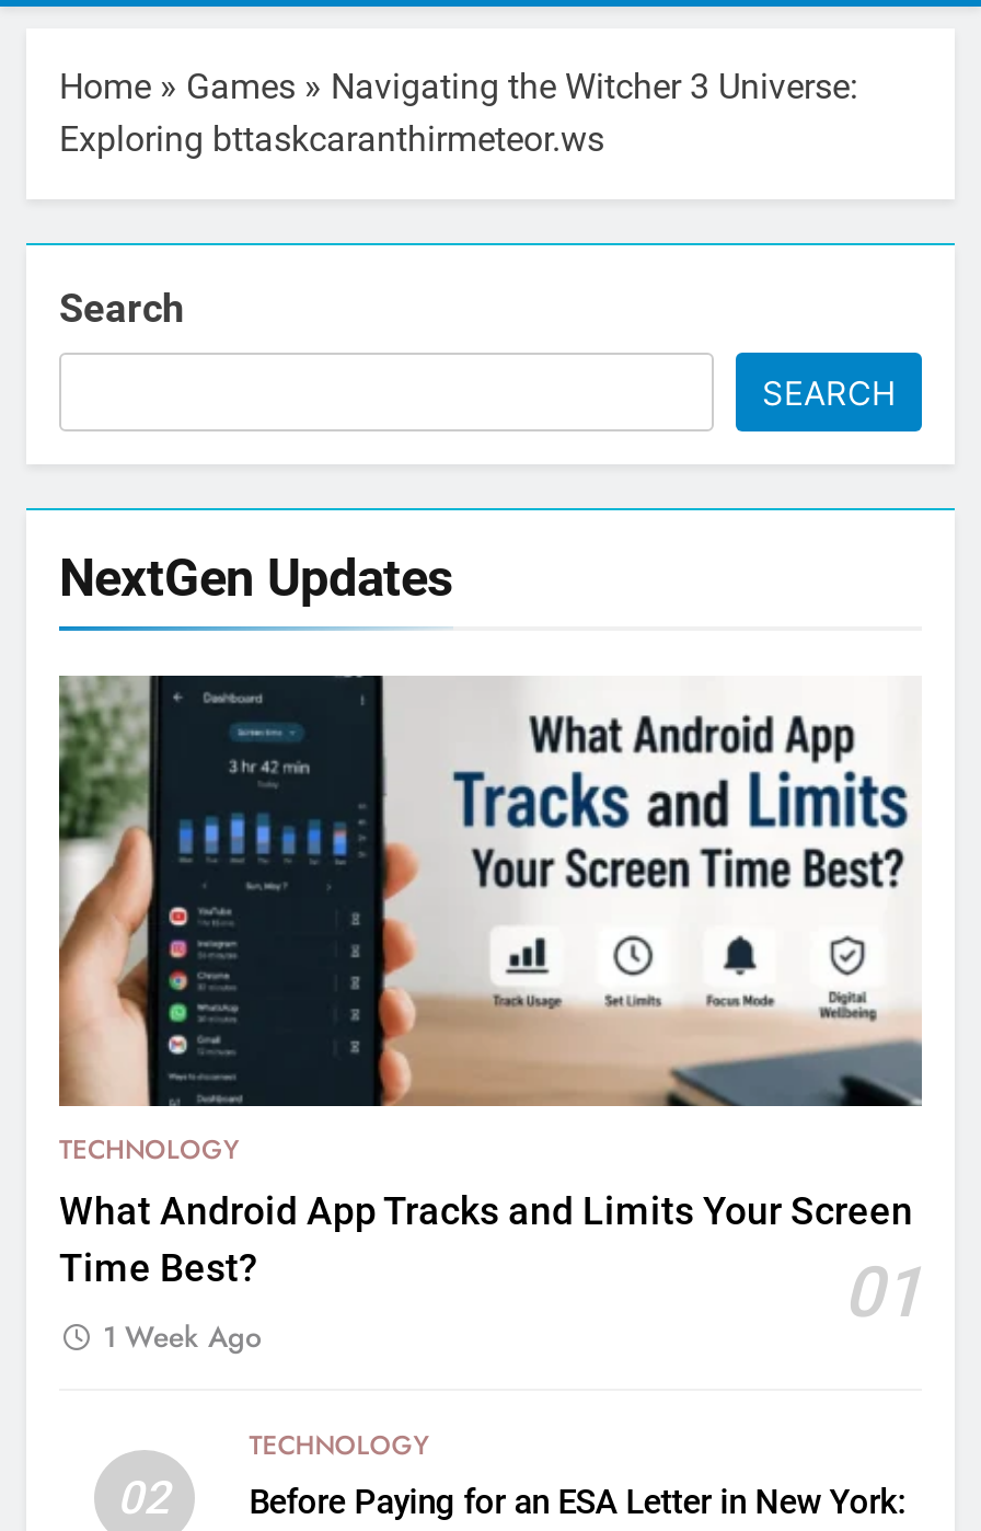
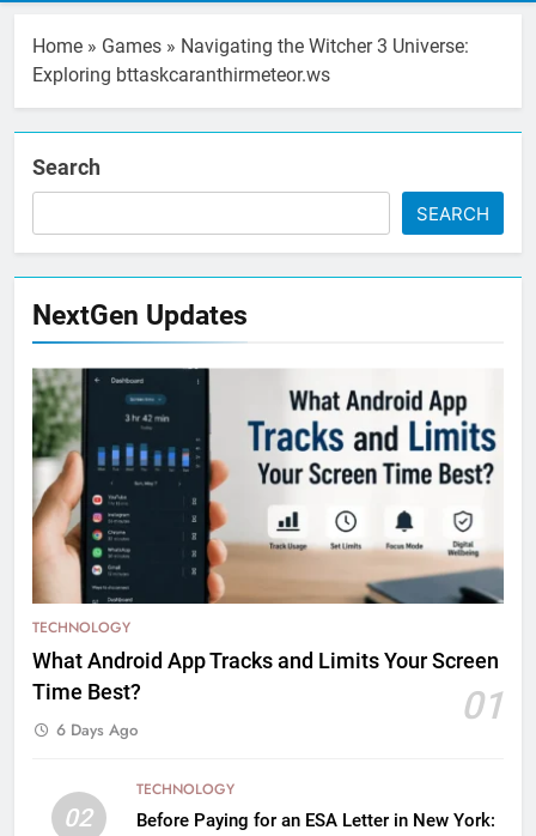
[103,1316,261,1358] 1 Week Ago -> [56,719,138,741] 6 Days Ago

